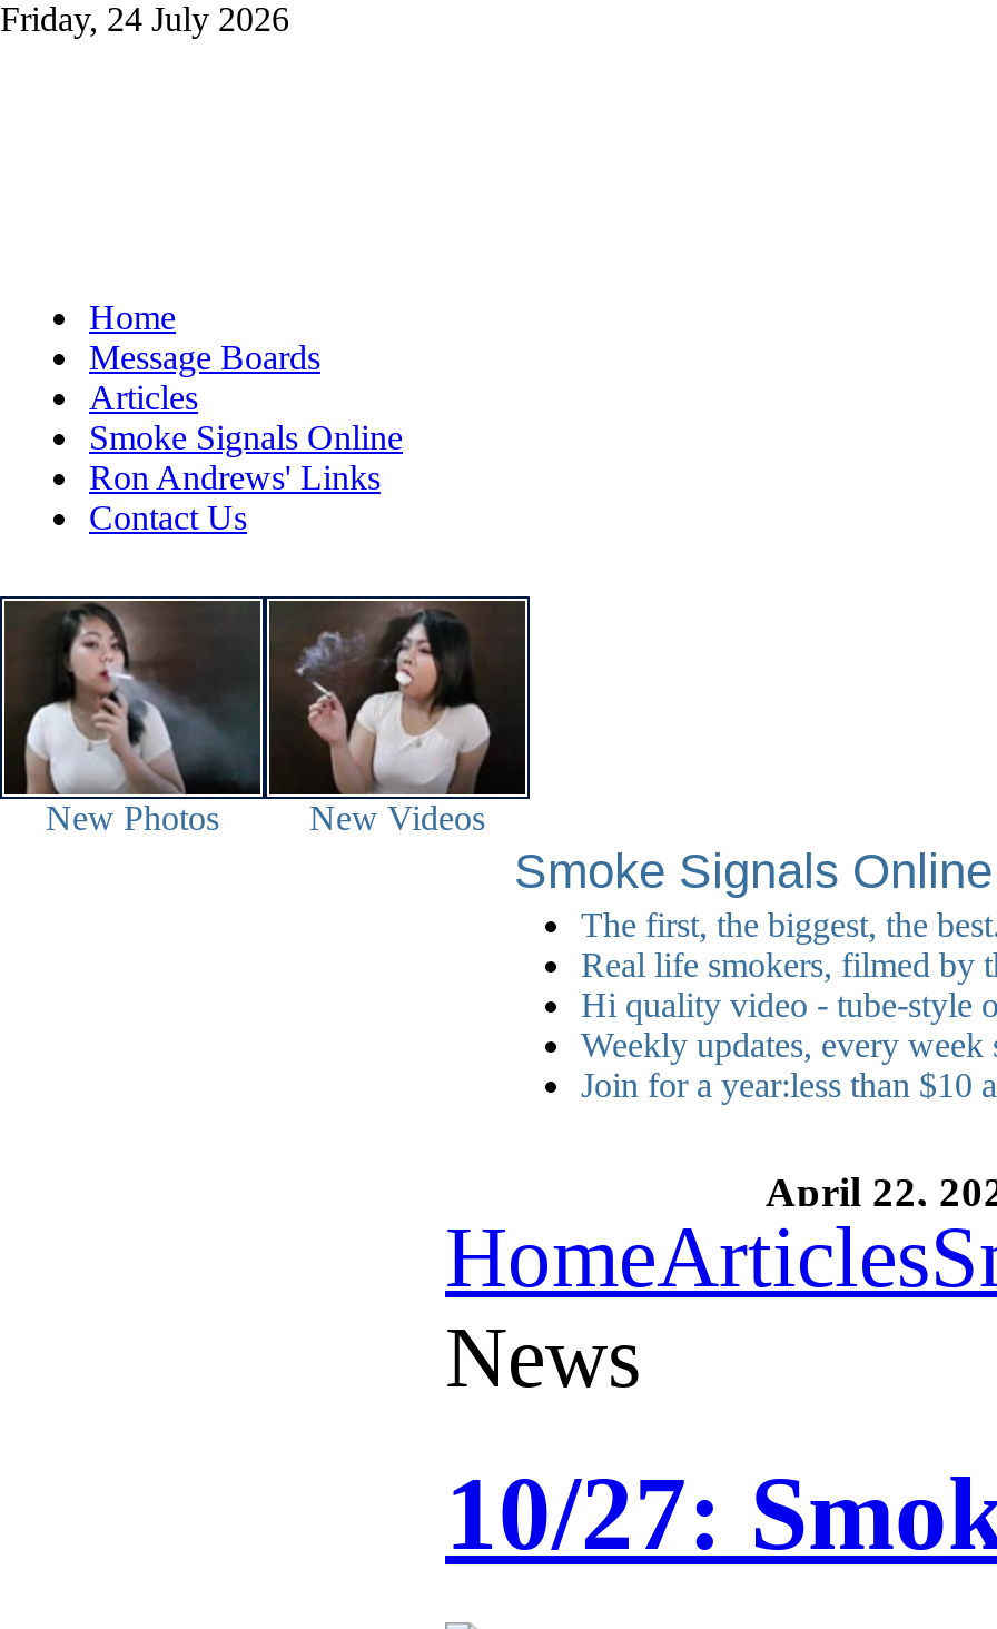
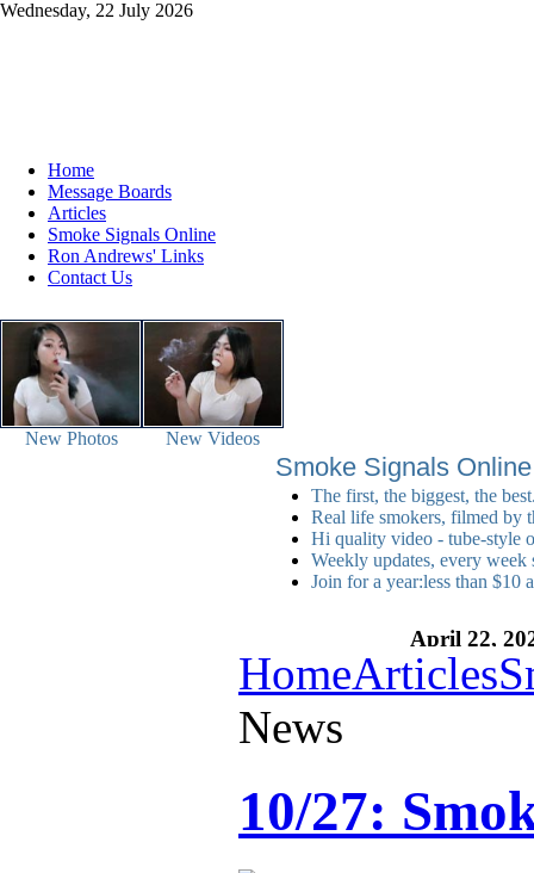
[0,0,289,38] Friday, 24 July 2026 -> [0,0,193,20] Wednesday, 22 July 2026

